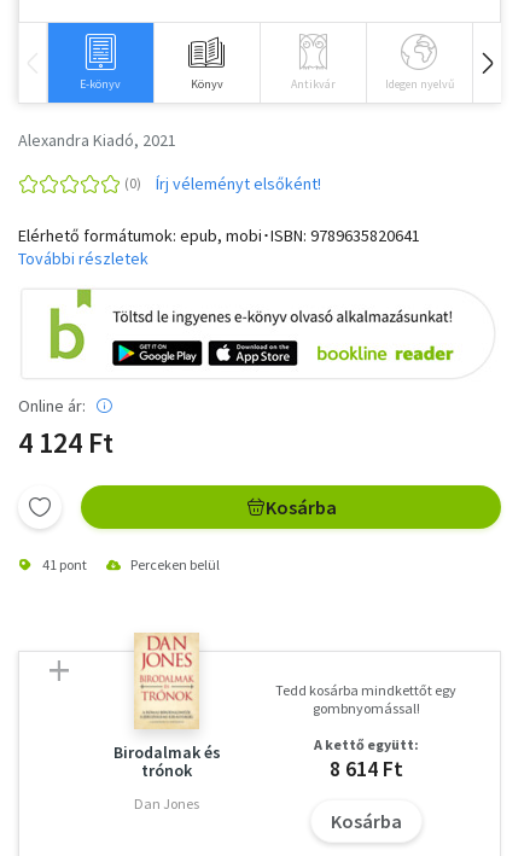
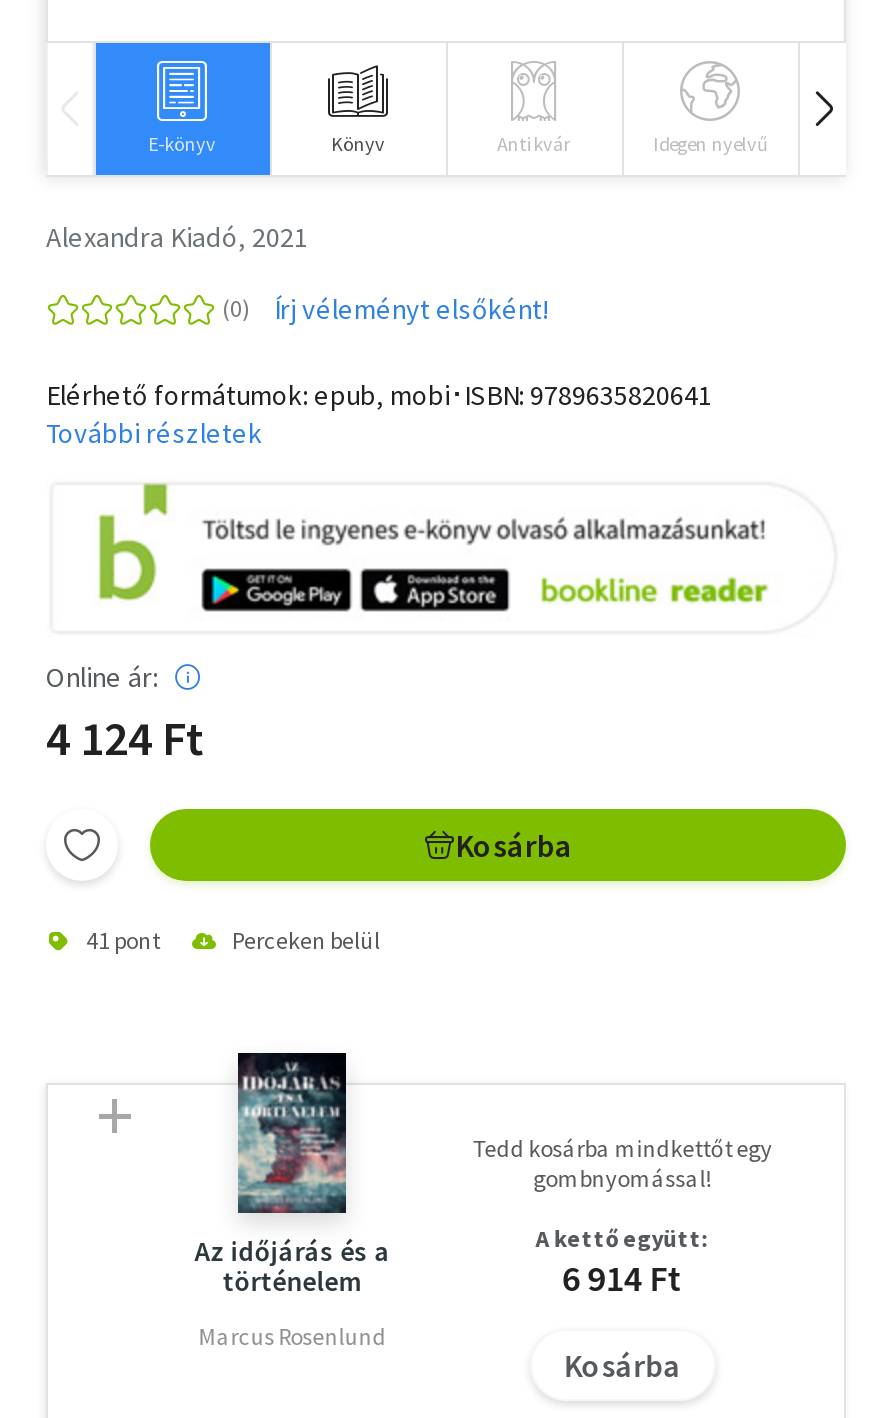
[113,633,221,781] [image] | Birodalmak és | trónok -> [194,1051,390,1299] [image] | Az időjárás és a | történelem
[329,754,403,782] 8 614 Ft -> [562,1255,684,1301] 6 914 Ft
[134,794,199,812] Dan Jones -> [198,1321,386,1351] Marcus Rosenlund

